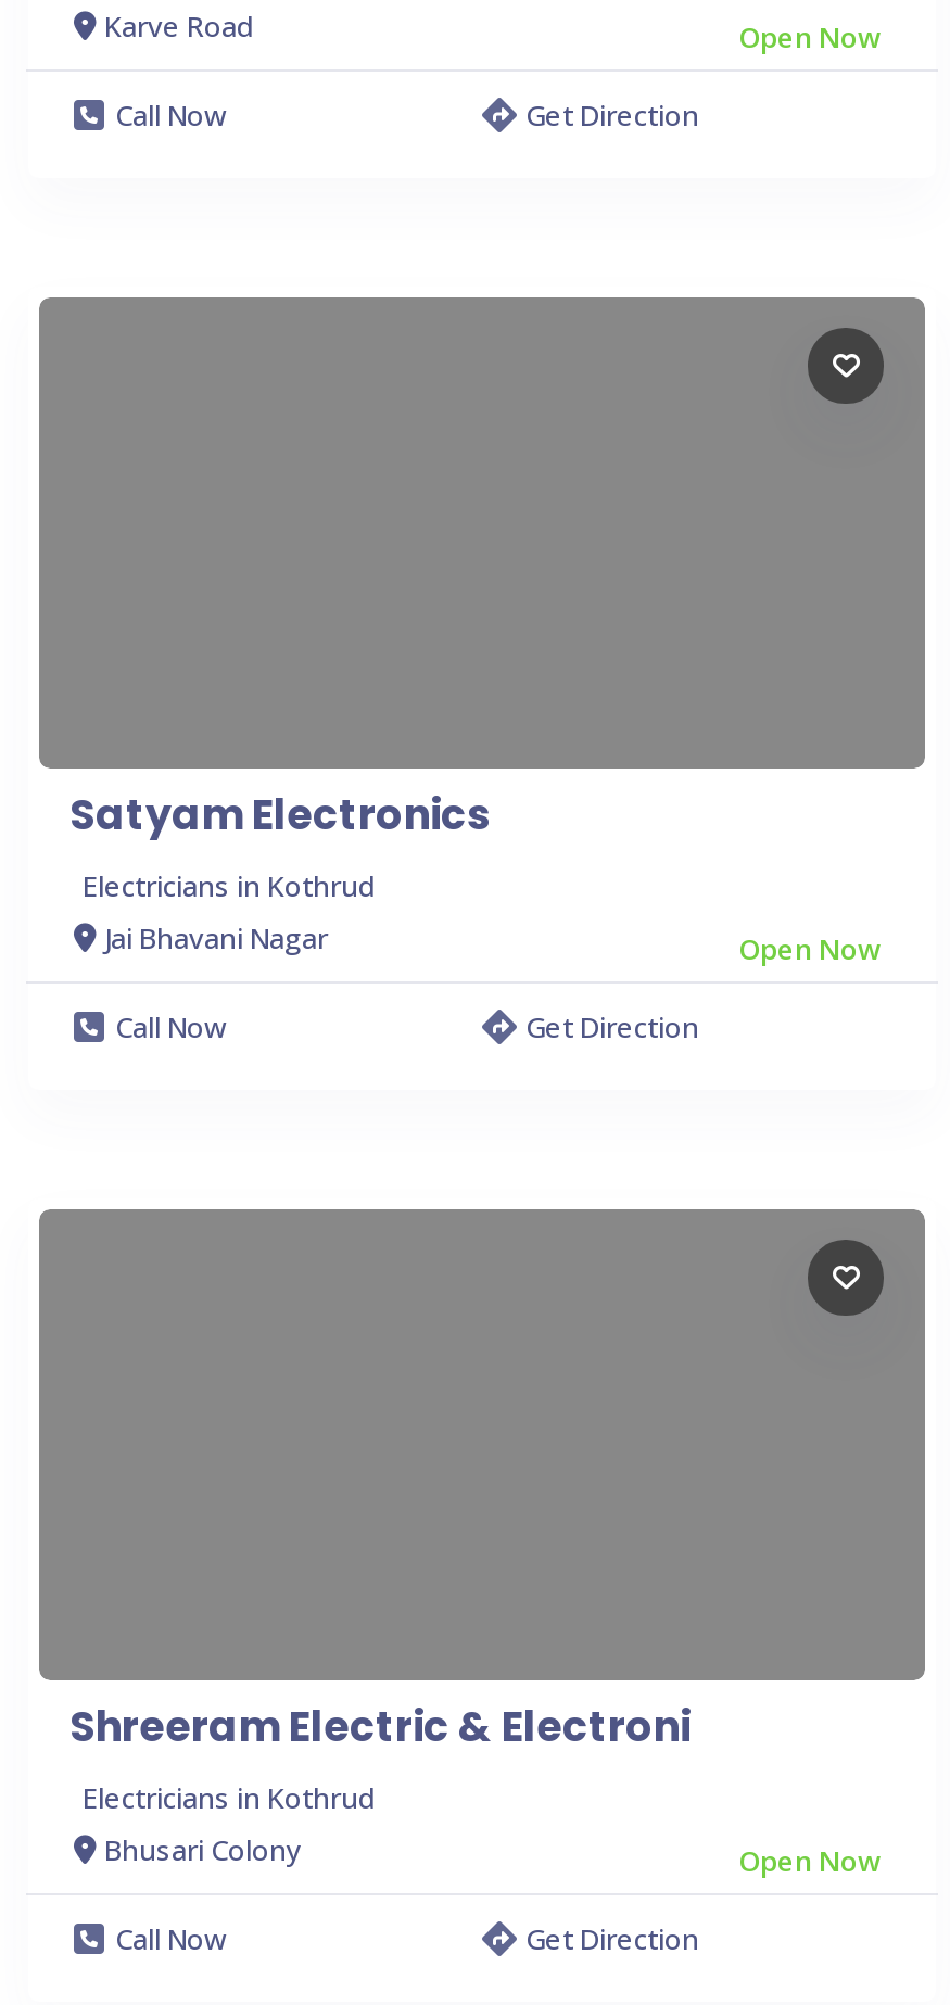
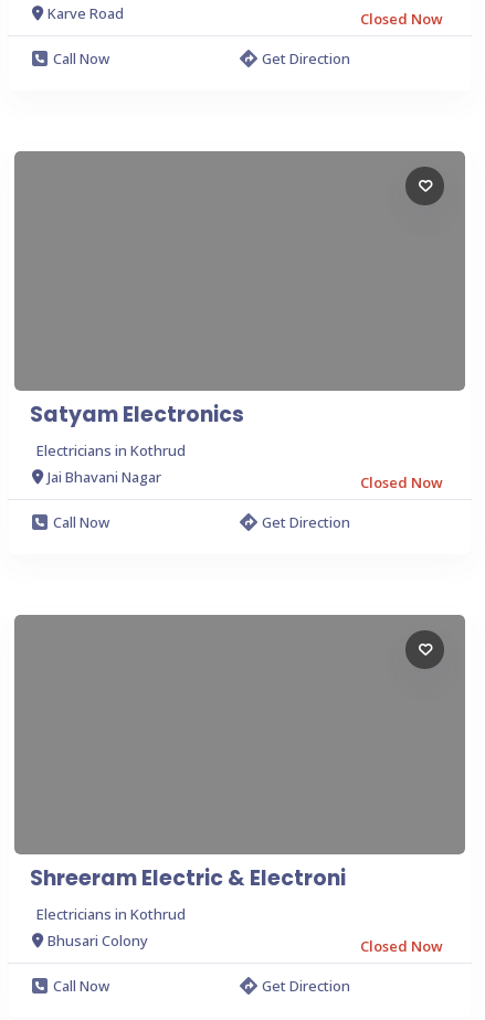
[738,17,882,56] Open Now -> [360,9,443,29] Closed Now
[738,929,882,968] Open Now -> [360,472,443,492] Closed Now
[738,1841,882,1880] Open Now -> [360,936,443,956] Closed Now

